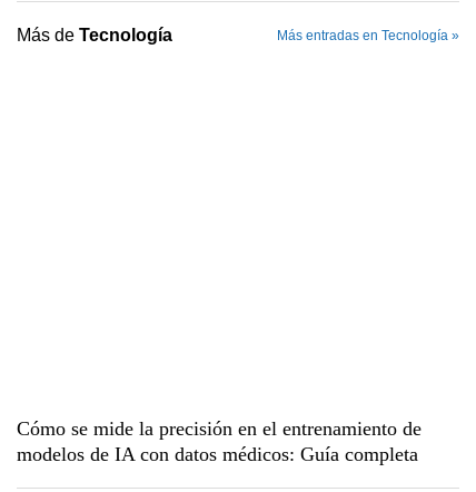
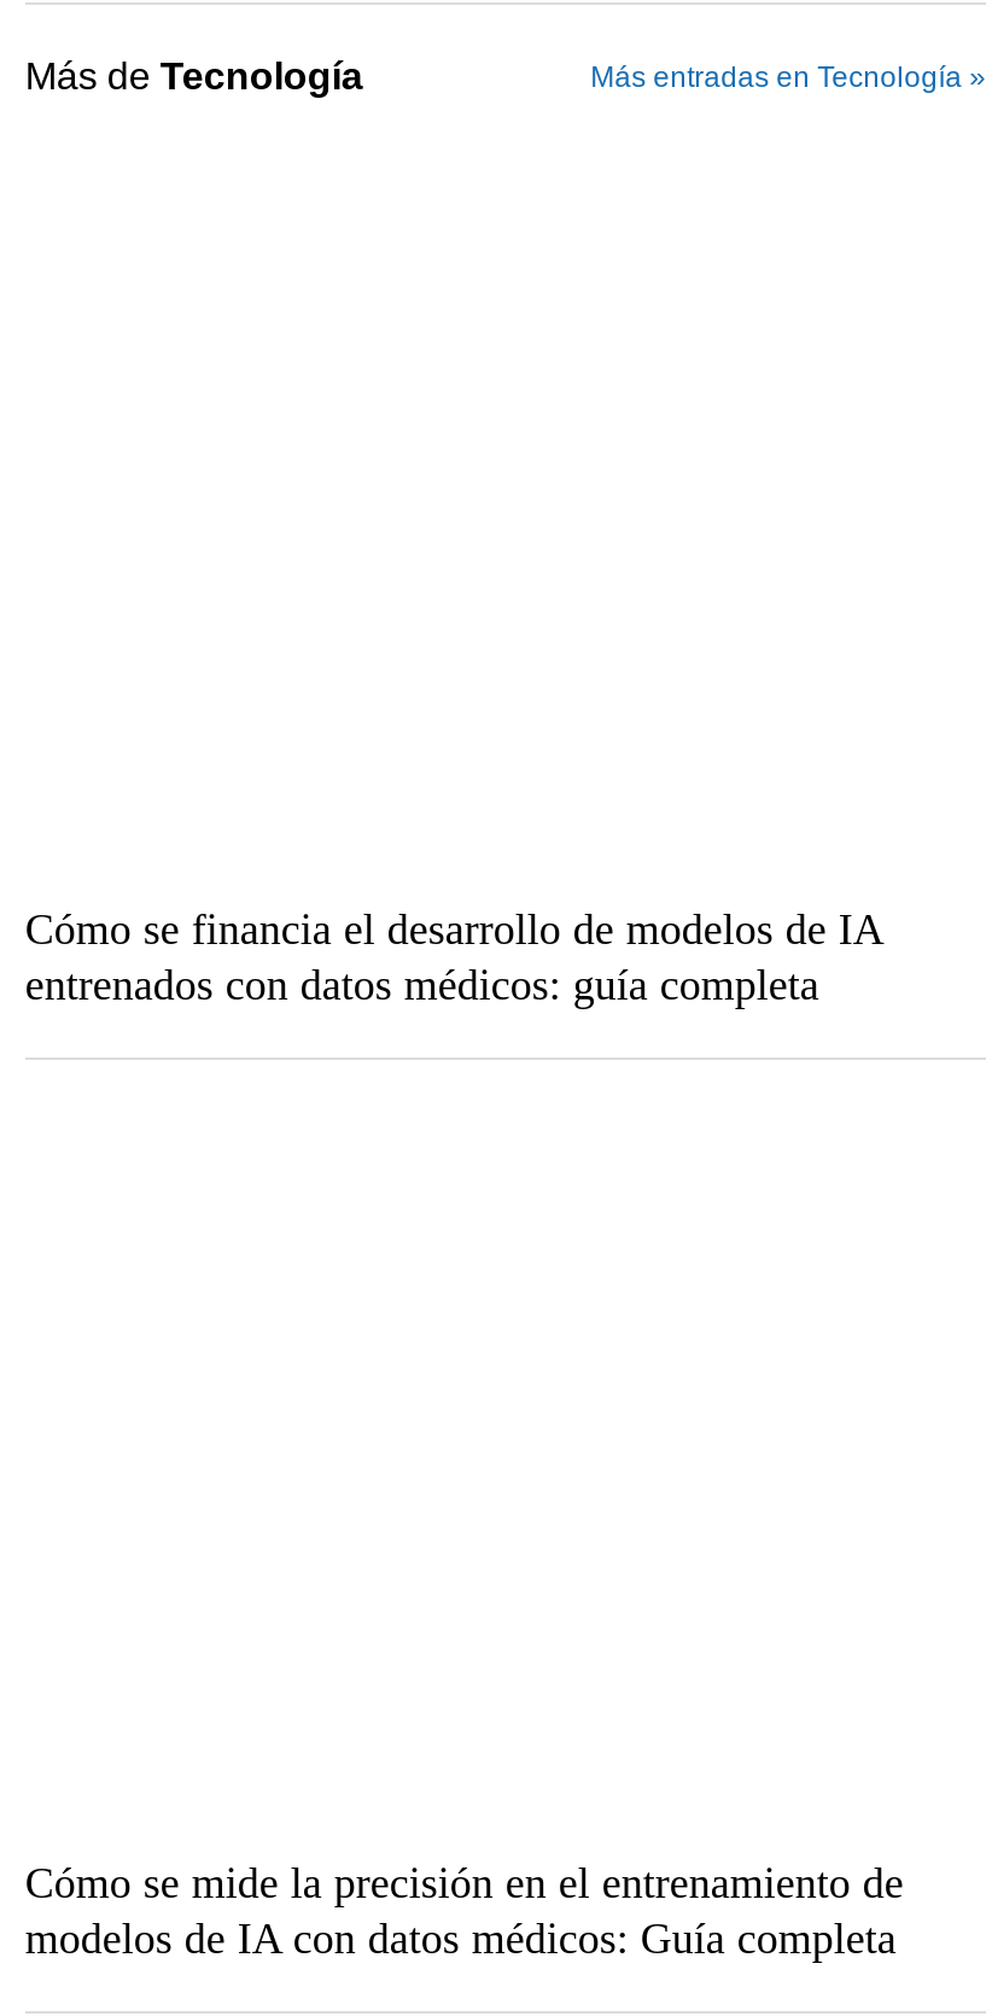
none -> [25,906,882,1010] Cómo se financia el desarrollo de modelos de IA | entrenados con datos médicos: guía completa

